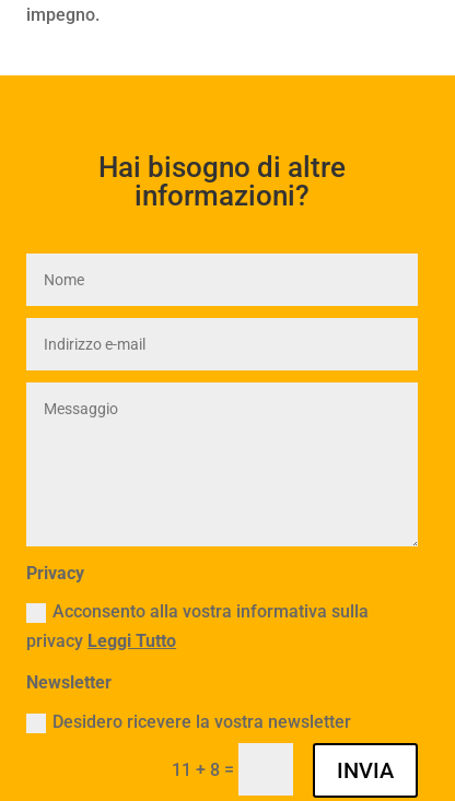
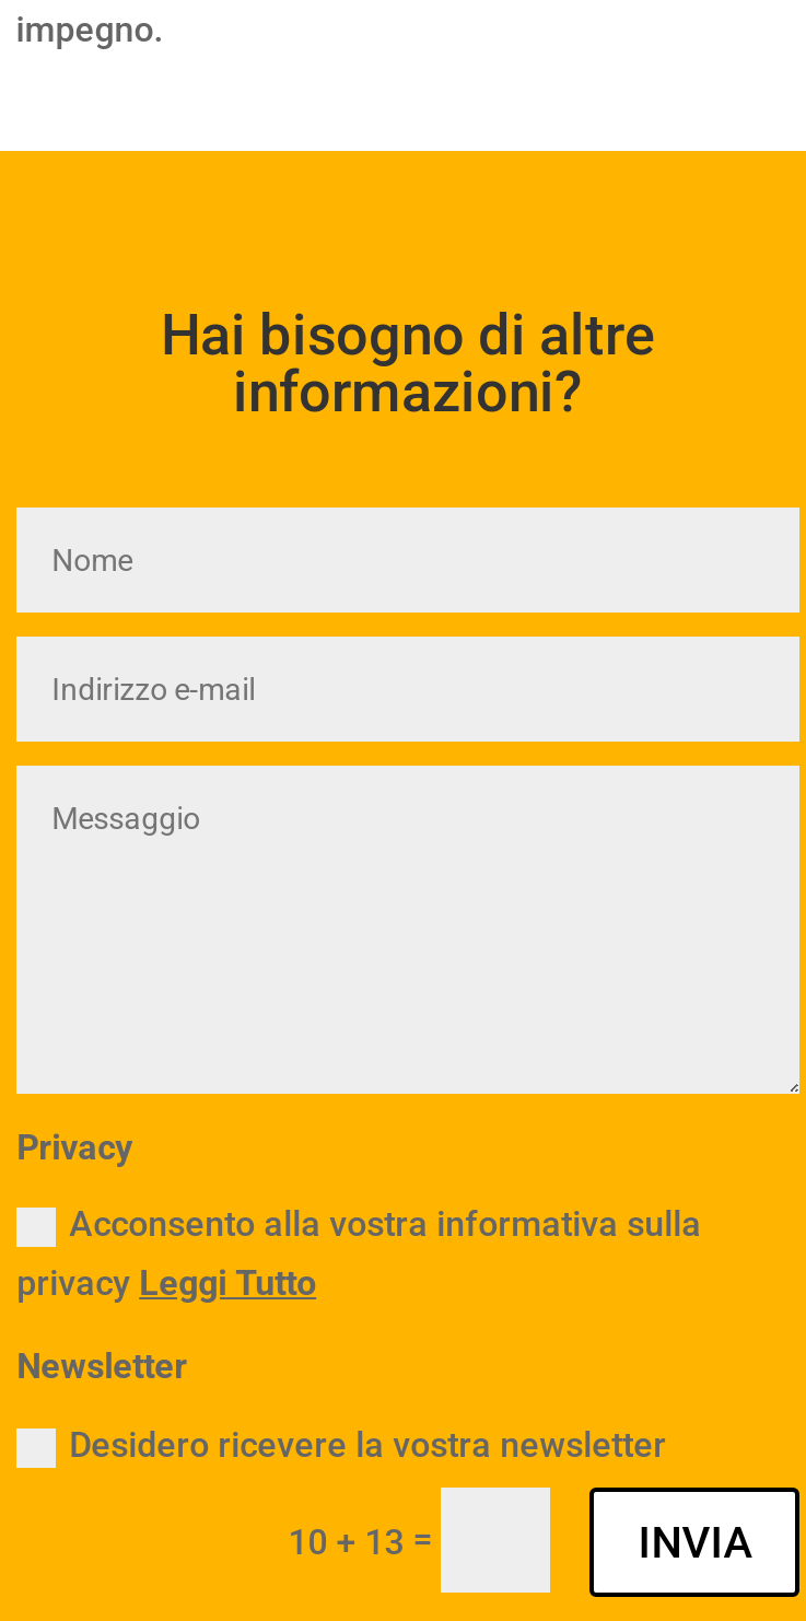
[172,759,239,781] 11 + 8 = -> [288,1519,441,1563] 10 + 13 =

